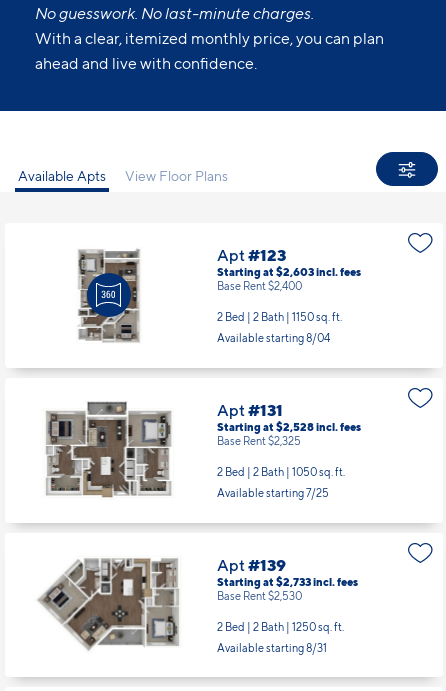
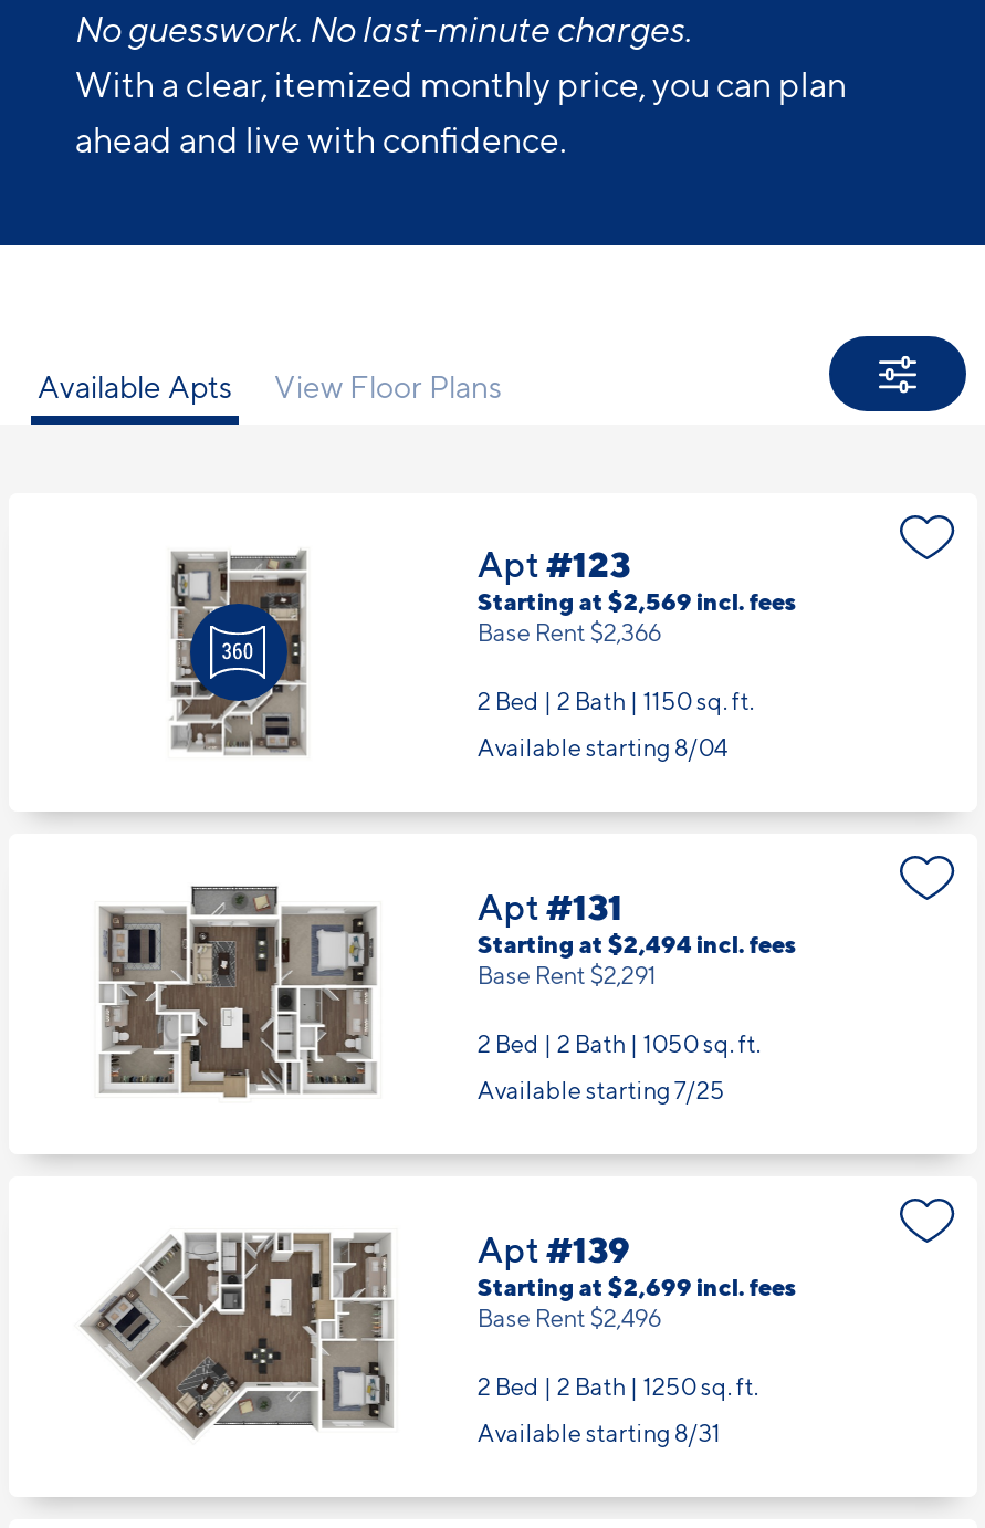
[217,265,361,279] Starting at $2,603 incl. fees -> [477,587,796,618] Starting at $2,569 incl. fees
[217,279,302,293] Base Rent $2,400 -> [477,618,661,649] Base Rent $2,366
[217,420,361,434] Starting at $2,528 incl. fees -> [477,929,796,960] Starting at $2,494 incl. fees
[217,434,301,448] Base Rent $2,325 -> [477,960,656,991] Base Rent $2,291
[217,575,358,589] Starting at $2,733 incl. fees -> [477,1271,796,1302] Starting at $2,699 incl. fees
[217,589,302,603] Base Rent $2,530 -> [477,1302,661,1333] Base Rent $2,496

